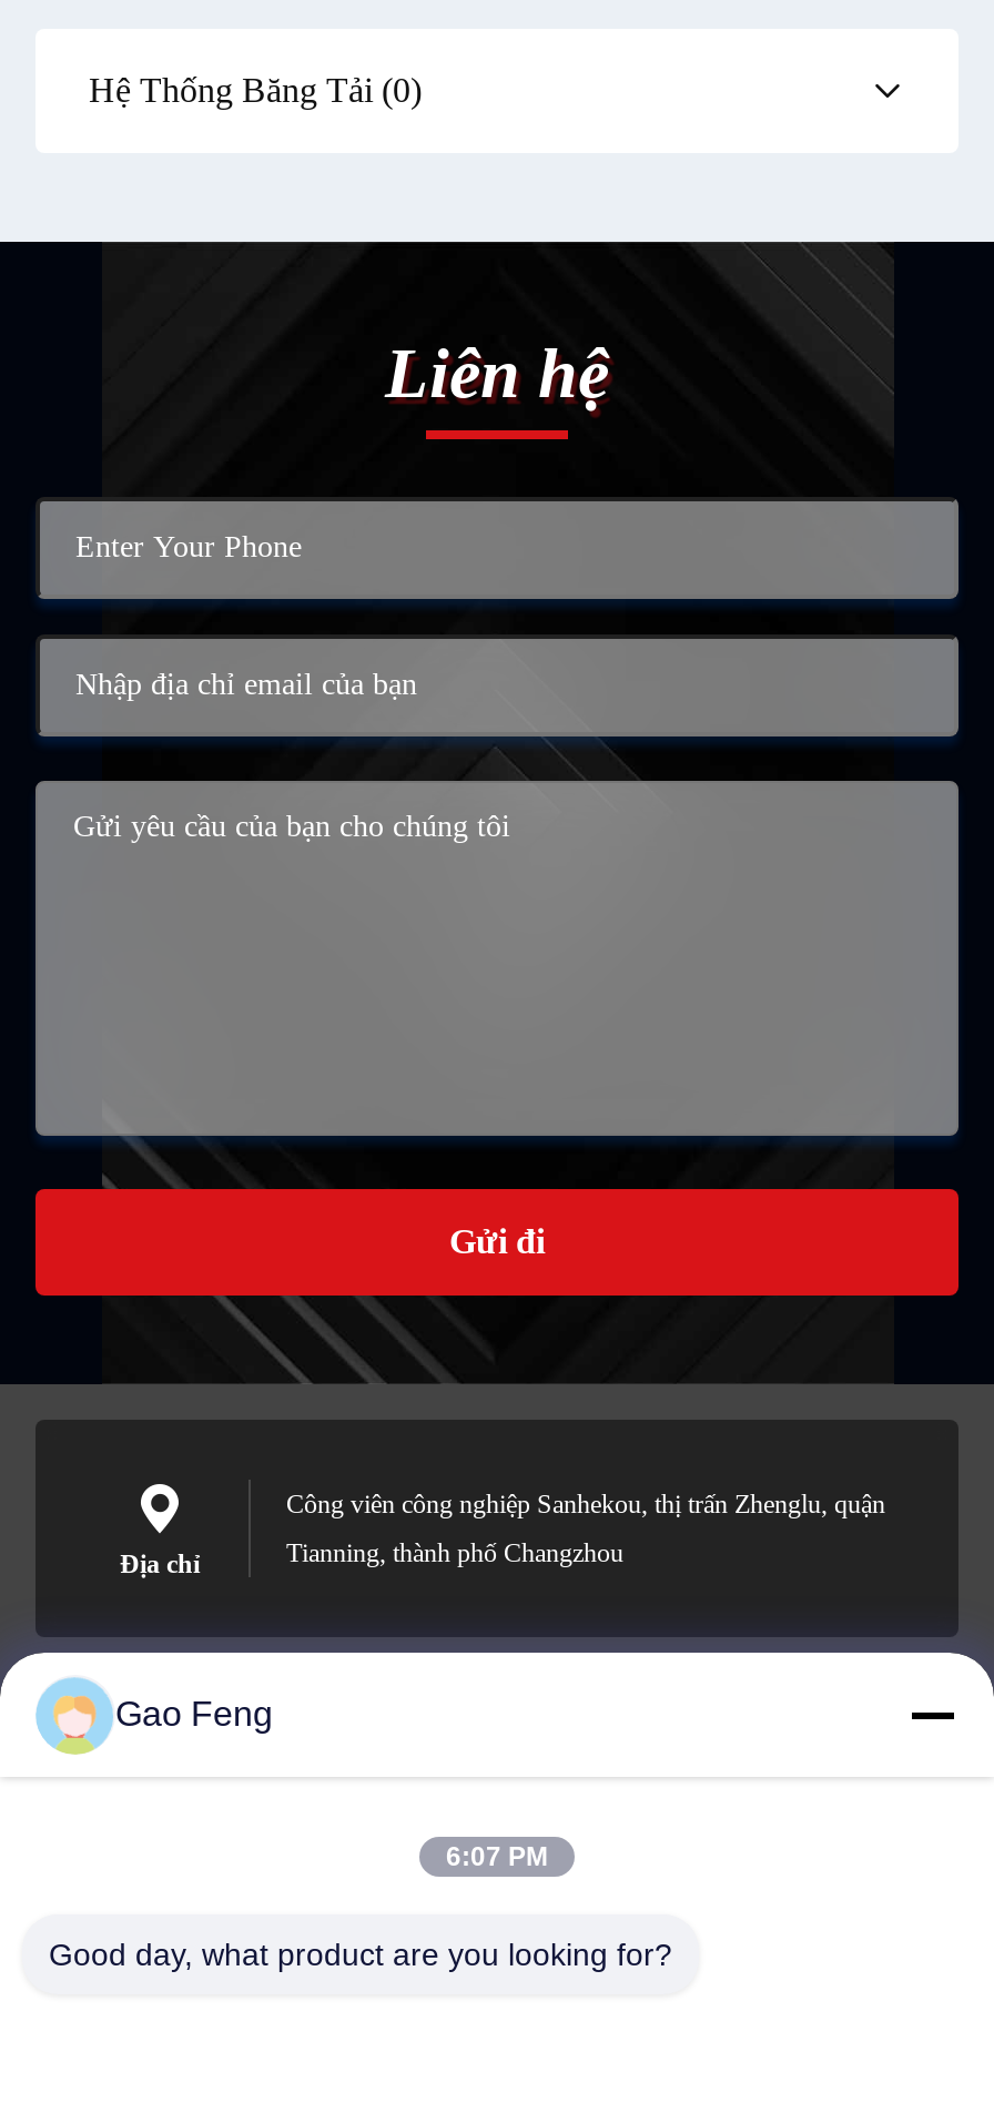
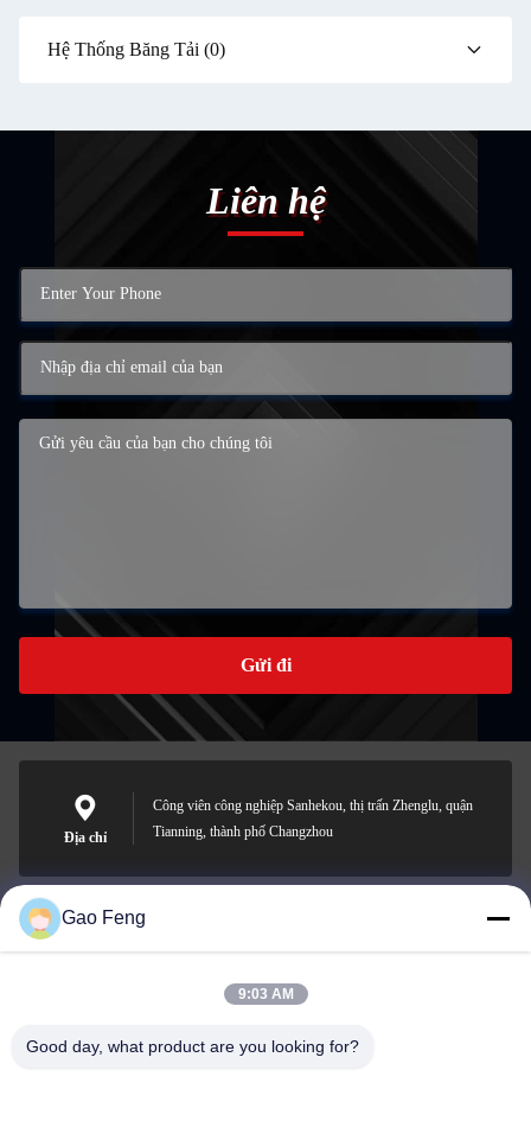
[446,1841,548,1872] 6:07 PM -> [238,986,293,1002] 9:03 AM

